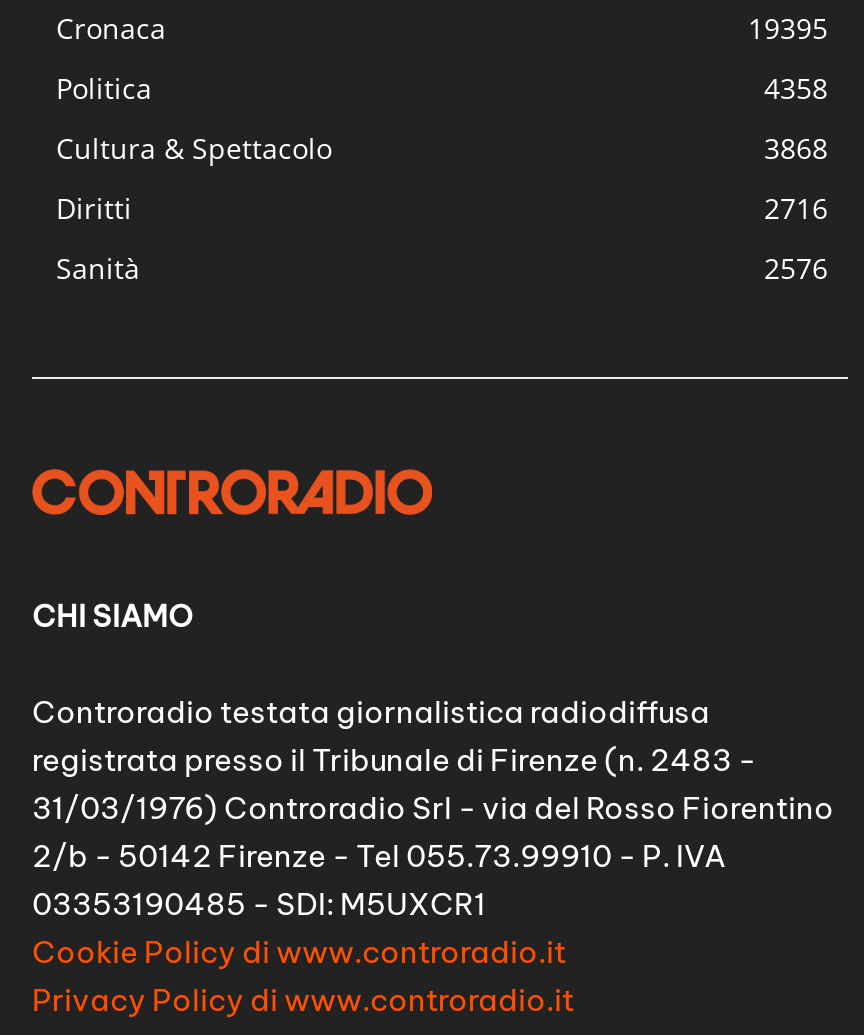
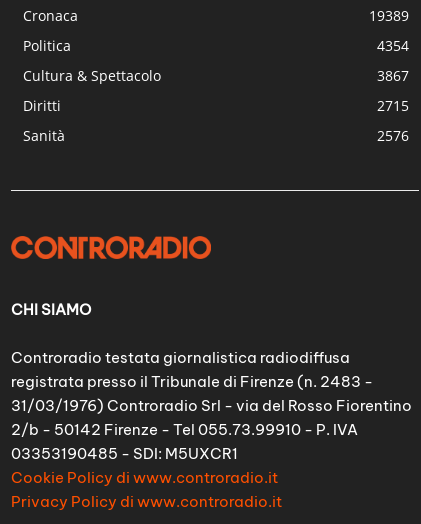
[748,9,828,47] 19395 -> [369,6,409,25] 19389
[764,69,828,107] 4358 -> [377,36,409,55] 4354
[764,129,828,167] 3868 -> [377,66,409,85] 3867
[764,189,828,227] 2716 -> [377,96,409,115] 2715

